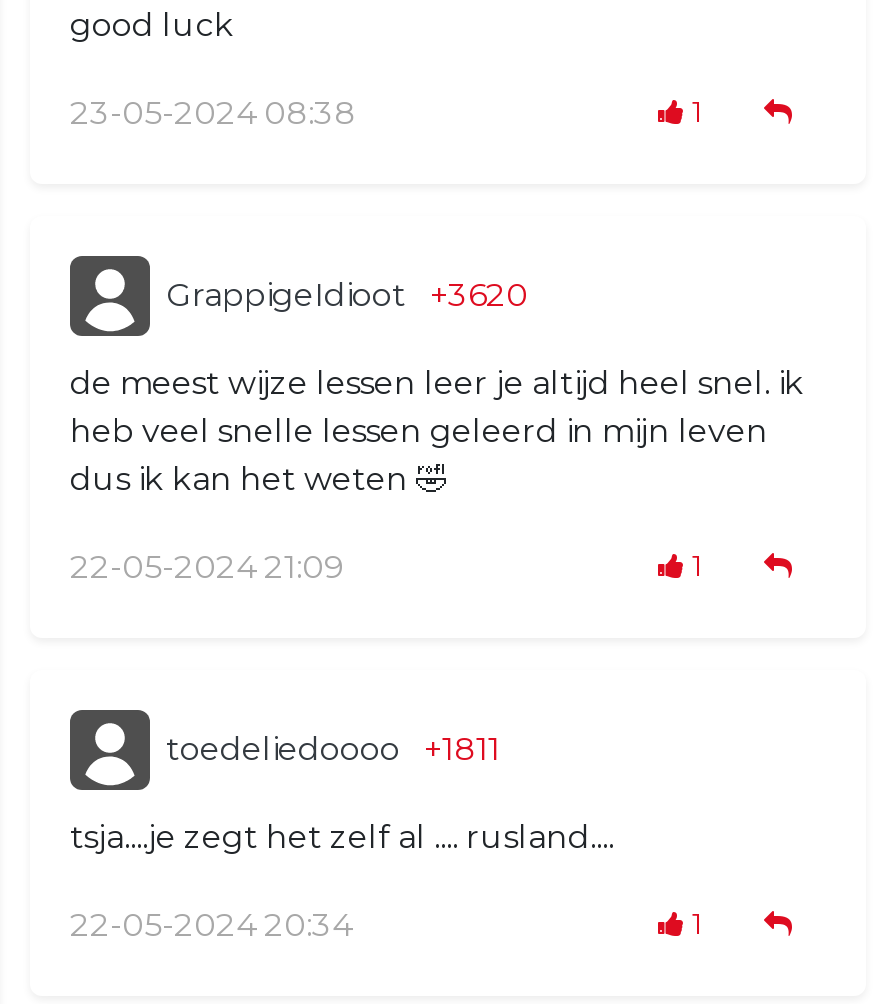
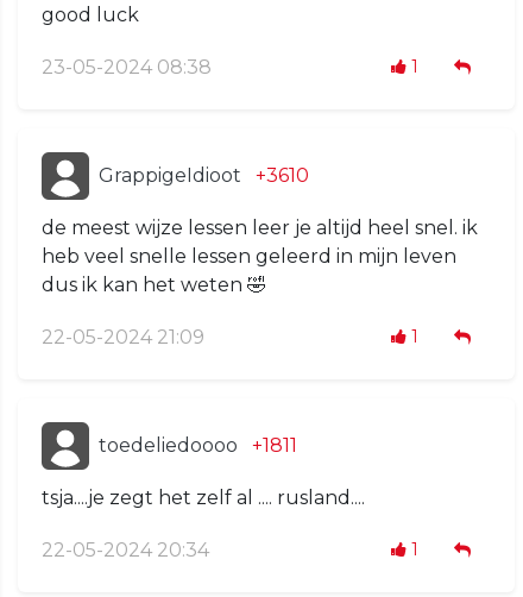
[166,276,528,314] GrappigeIdioot +3620 -> [99,164,309,187] GrappigeIdioot +3610

